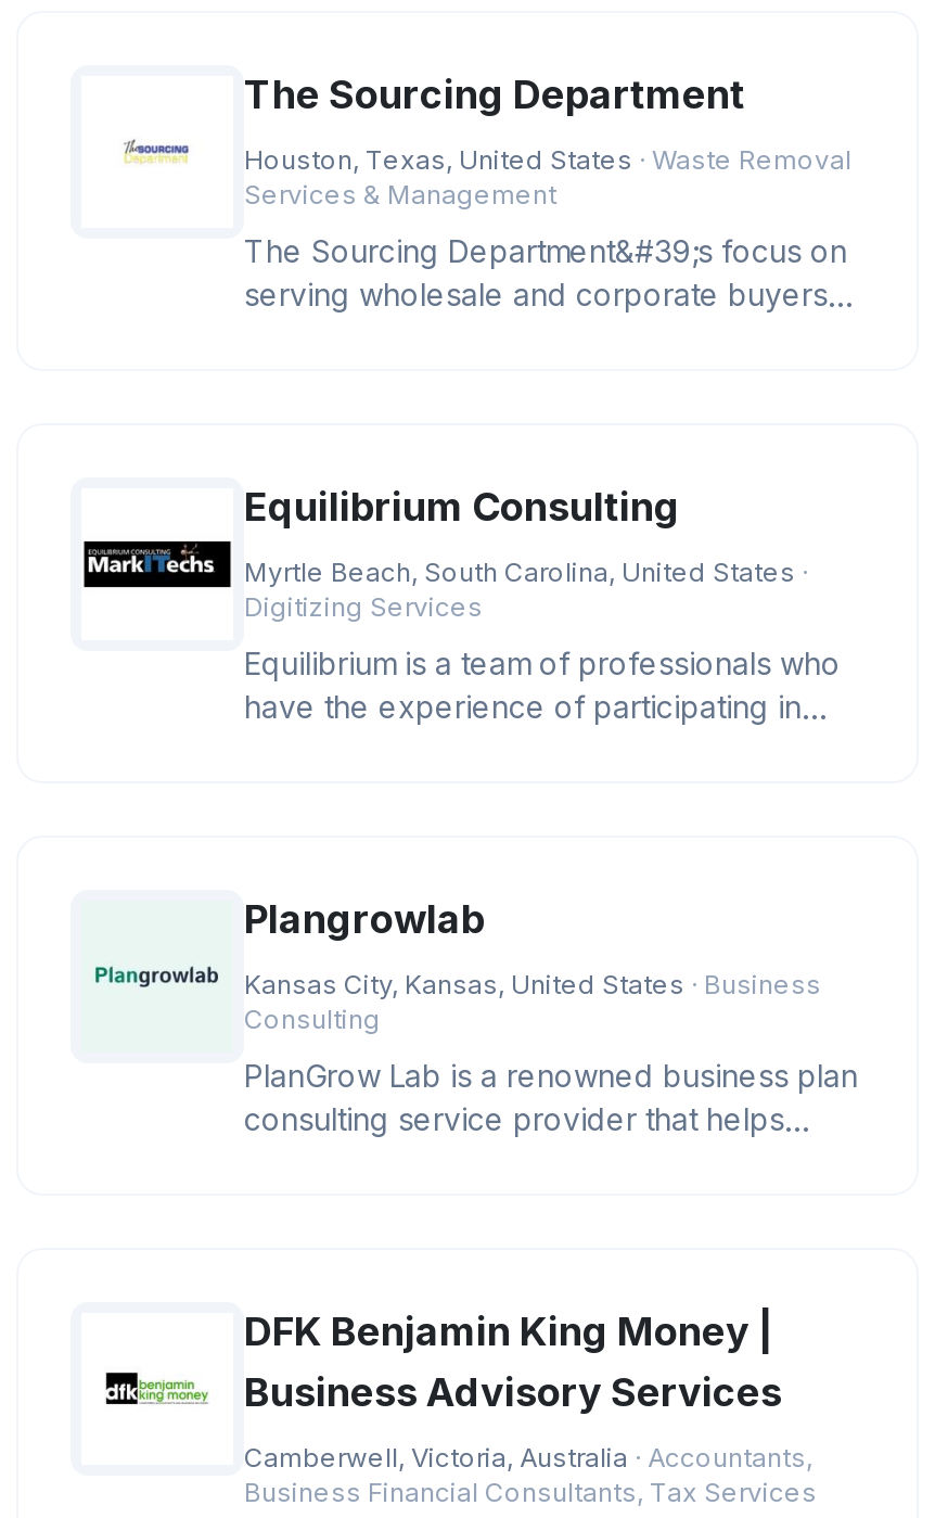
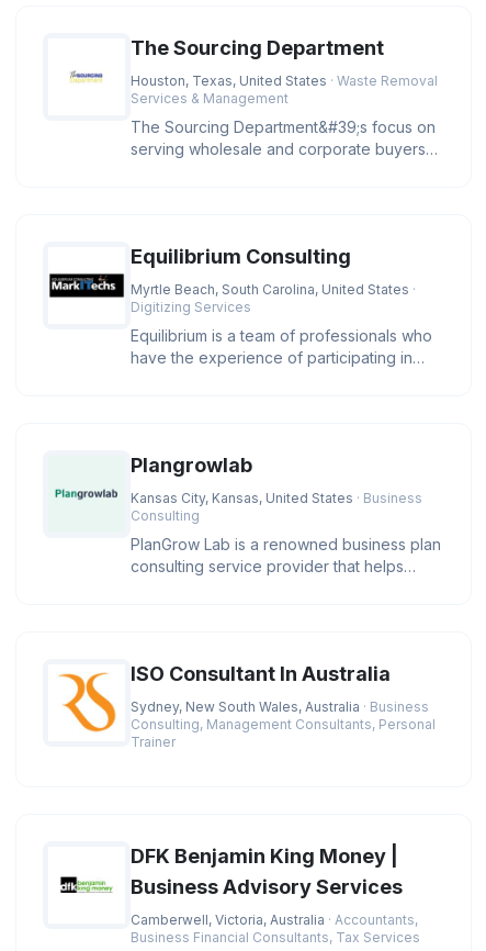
none -> [58,663,436,750] [image] | ISO Consultant In Australia | Sydney, New South Wales, Australia · Business | Consulting, Management Consultants, Personal | Trainer

